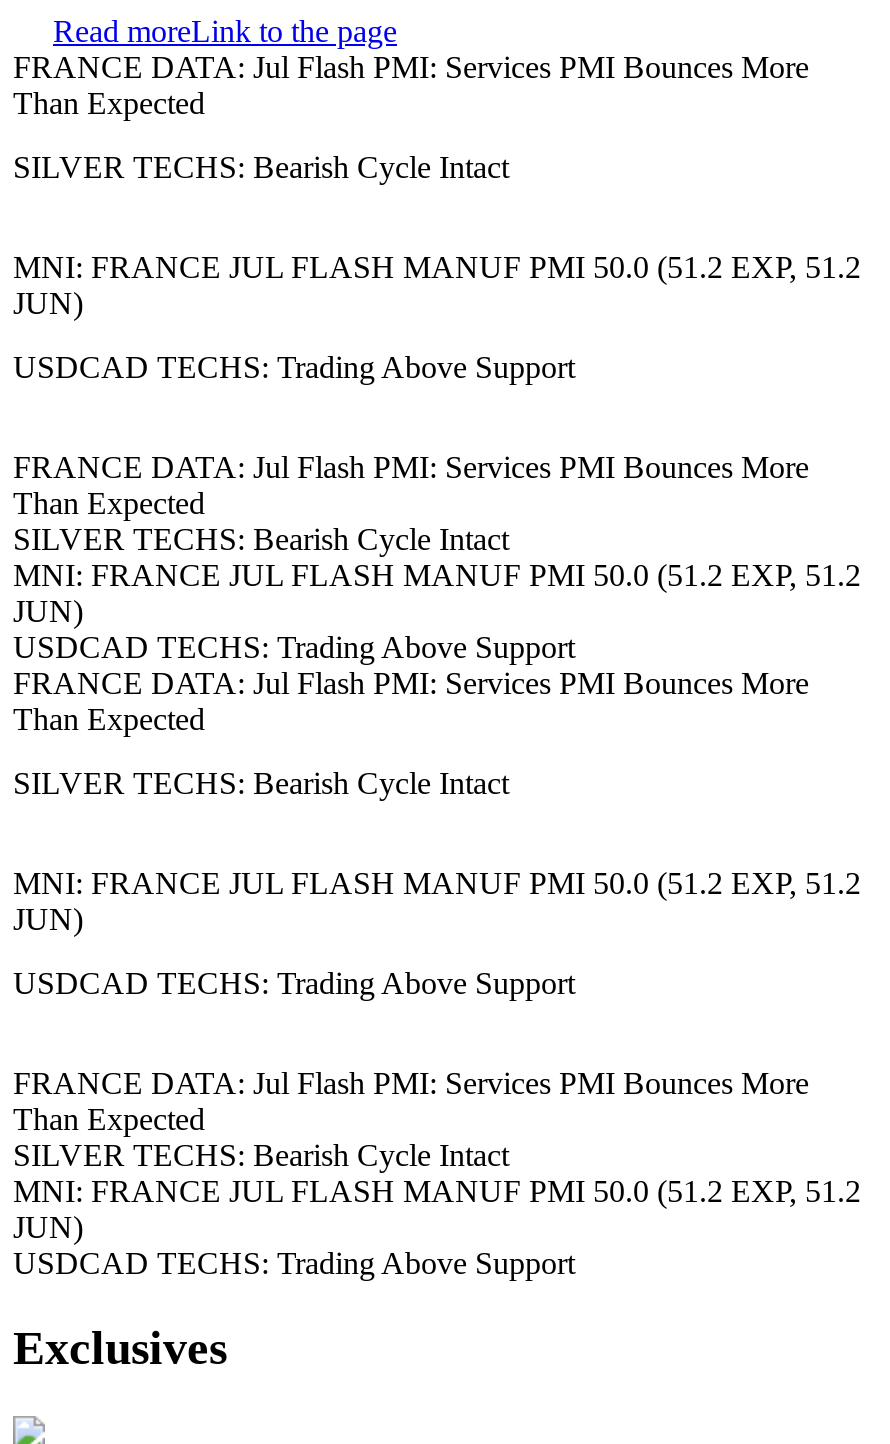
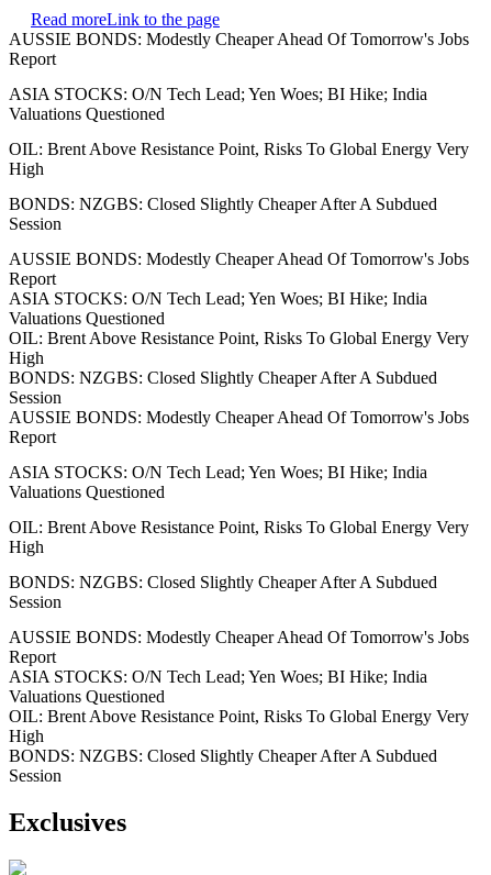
[13,50,809,120] FRANCE DATA: Jul Flash PMI: Services PMI Bounces More | Than Expected -> [9,30,469,68] AUSSIE BONDS: Modestly Cheaper Ahead Of Tomorrow's Jobs | Report
[13,150,509,184] SILVER TECHS: Bearish Cycle Intact -> [9,85,427,123] ASIA STOCKS: O/N Tech Lead; Yen Woes; BI Hike; India | Valuations Questioned
[13,250,861,320] MNI: FRANCE JUL FLASH MANUF PMI 50.0 (51.2 EXP, 51.2 | JUN) -> [9,140,469,178] OIL: Brent Above Resistance Point, Risks To Global Energy Very | High
[13,350,575,384] USDCAD TECHS: Trading Above Support -> [9,195,437,233] BONDS: NZGBS: Closed Slightly Cheaper After A Subdued | Session
[13,450,861,736] FRANCE DATA: Jul Flash PMI: Services PMI Bounces More | Than Expected | SILVER TECHS: Bearish Cycle Intact | MNI: FRANCE JUL FLASH MANUF PMI 50.0 (51.2 EXP, 51.2 | JUN) | USDCAD TECHS: Trading Above Support | FRANCE DATA: Jul Flash PMI: Services PMI Bounces More | Than Expected -> [9,250,469,447] AUSSIE BONDS: Modestly Cheaper Ahead Of Tomorrow's Jobs | Report | ASIA STOCKS: O/N Tech Lead; Yen Woes; BI Hike; India | Valuations Questioned | OIL: Brent Above Resistance Point, Risks To Global Energy Very | High | BONDS: NZGBS: Closed Slightly Cheaper After A Subdued | Session | AUSSIE BONDS: Modestly Cheaper Ahead Of Tomorrow's Jobs | Report
[13,766,509,800] SILVER TECHS: Bearish Cycle Intact -> [9,463,427,501] ASIA STOCKS: O/N Tech Lead; Yen Woes; BI Hike; India | Valuations Questioned
[13,866,861,936] MNI: FRANCE JUL FLASH MANUF PMI 50.0 (51.2 EXP, 51.2 | JUN) -> [9,518,469,556] OIL: Brent Above Resistance Point, Risks To Global Energy Very | High
[13,966,575,1000] USDCAD TECHS: Trading Above Support -> [9,573,437,611] BONDS: NZGBS: Closed Slightly Cheaper After A Subdued | Session
[13,1066,861,1280] FRANCE DATA: Jul Flash PMI: Services PMI Bounces More | Than Expected | SILVER TECHS: Bearish Cycle Intact | MNI: FRANCE JUL FLASH MANUF PMI 50.0 (51.2 EXP, 51.2 | JUN) | USDCAD TECHS: Trading Above Support -> [9,628,469,785] AUSSIE BONDS: Modestly Cheaper Ahead Of Tomorrow's Jobs | Report | ASIA STOCKS: O/N Tech Lead; Yen Woes; BI Hike; India | Valuations Questioned | OIL: Brent Above Resistance Point, Risks To Global Energy Very | High | BONDS: NZGBS: Closed Slightly Cheaper After A Subdued | Session

